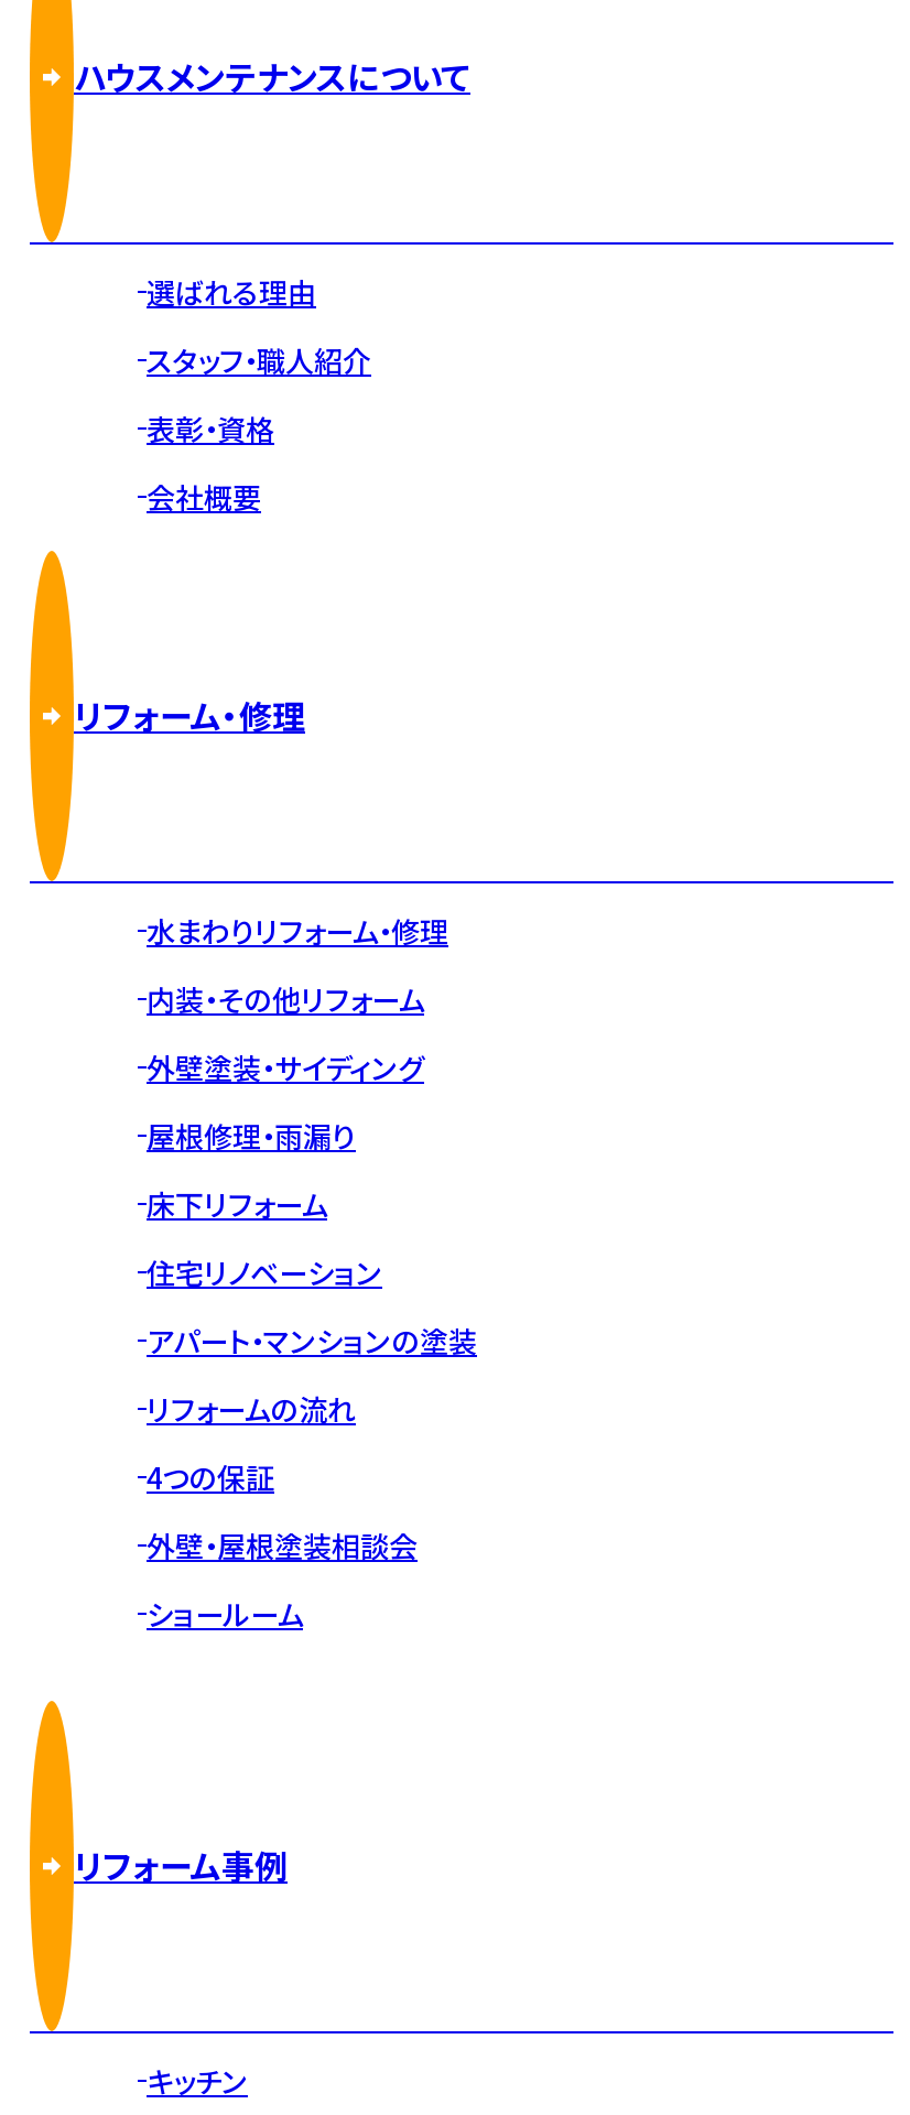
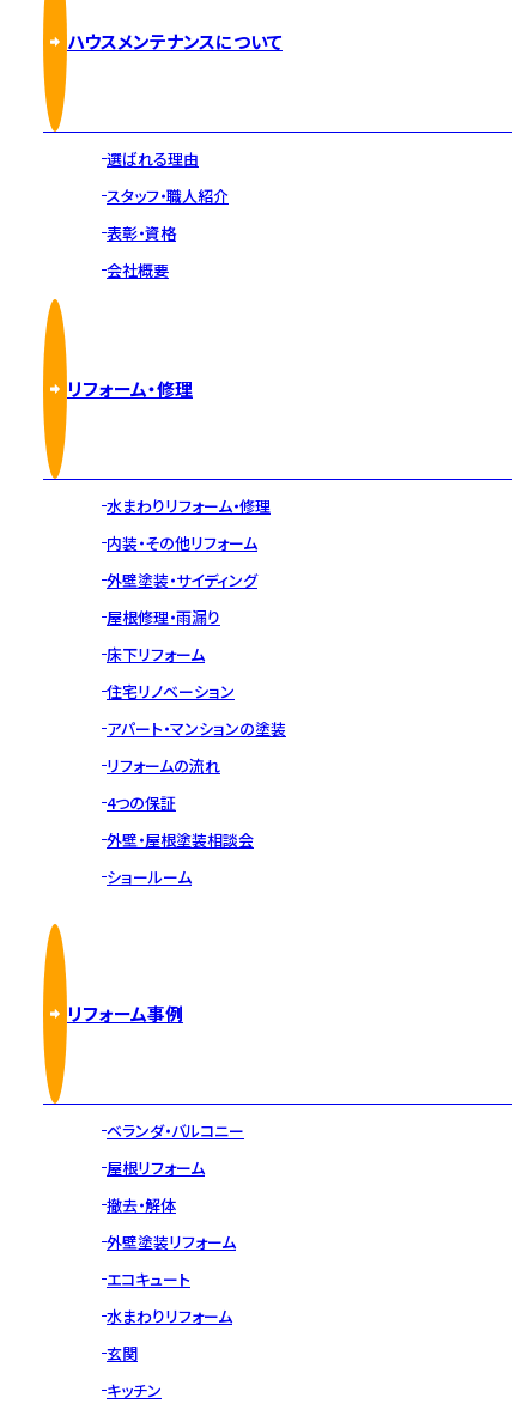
none -> [107,1119,244,1365] ベランダ・バルコニー | 屋根リフォーム | 撤去・解体 | 外壁塗装リフォーム | エコキュート | 水まわりリフォーム | 玄関

